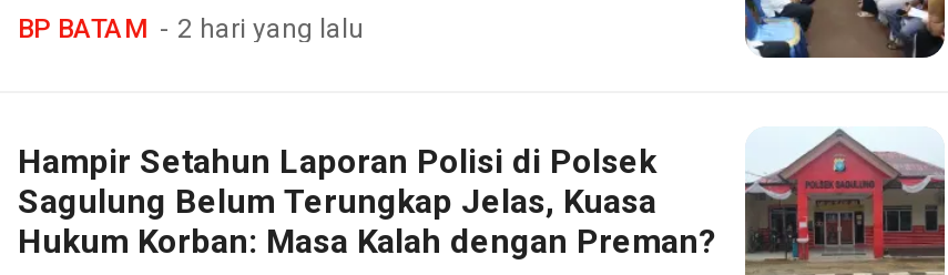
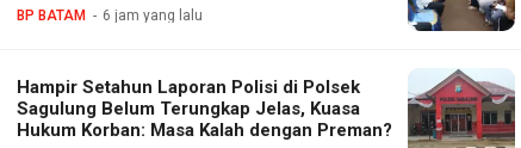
[177,13,364,44] 2 hari yang lalu -> [103,7,203,24] 6 jam yang lalu

